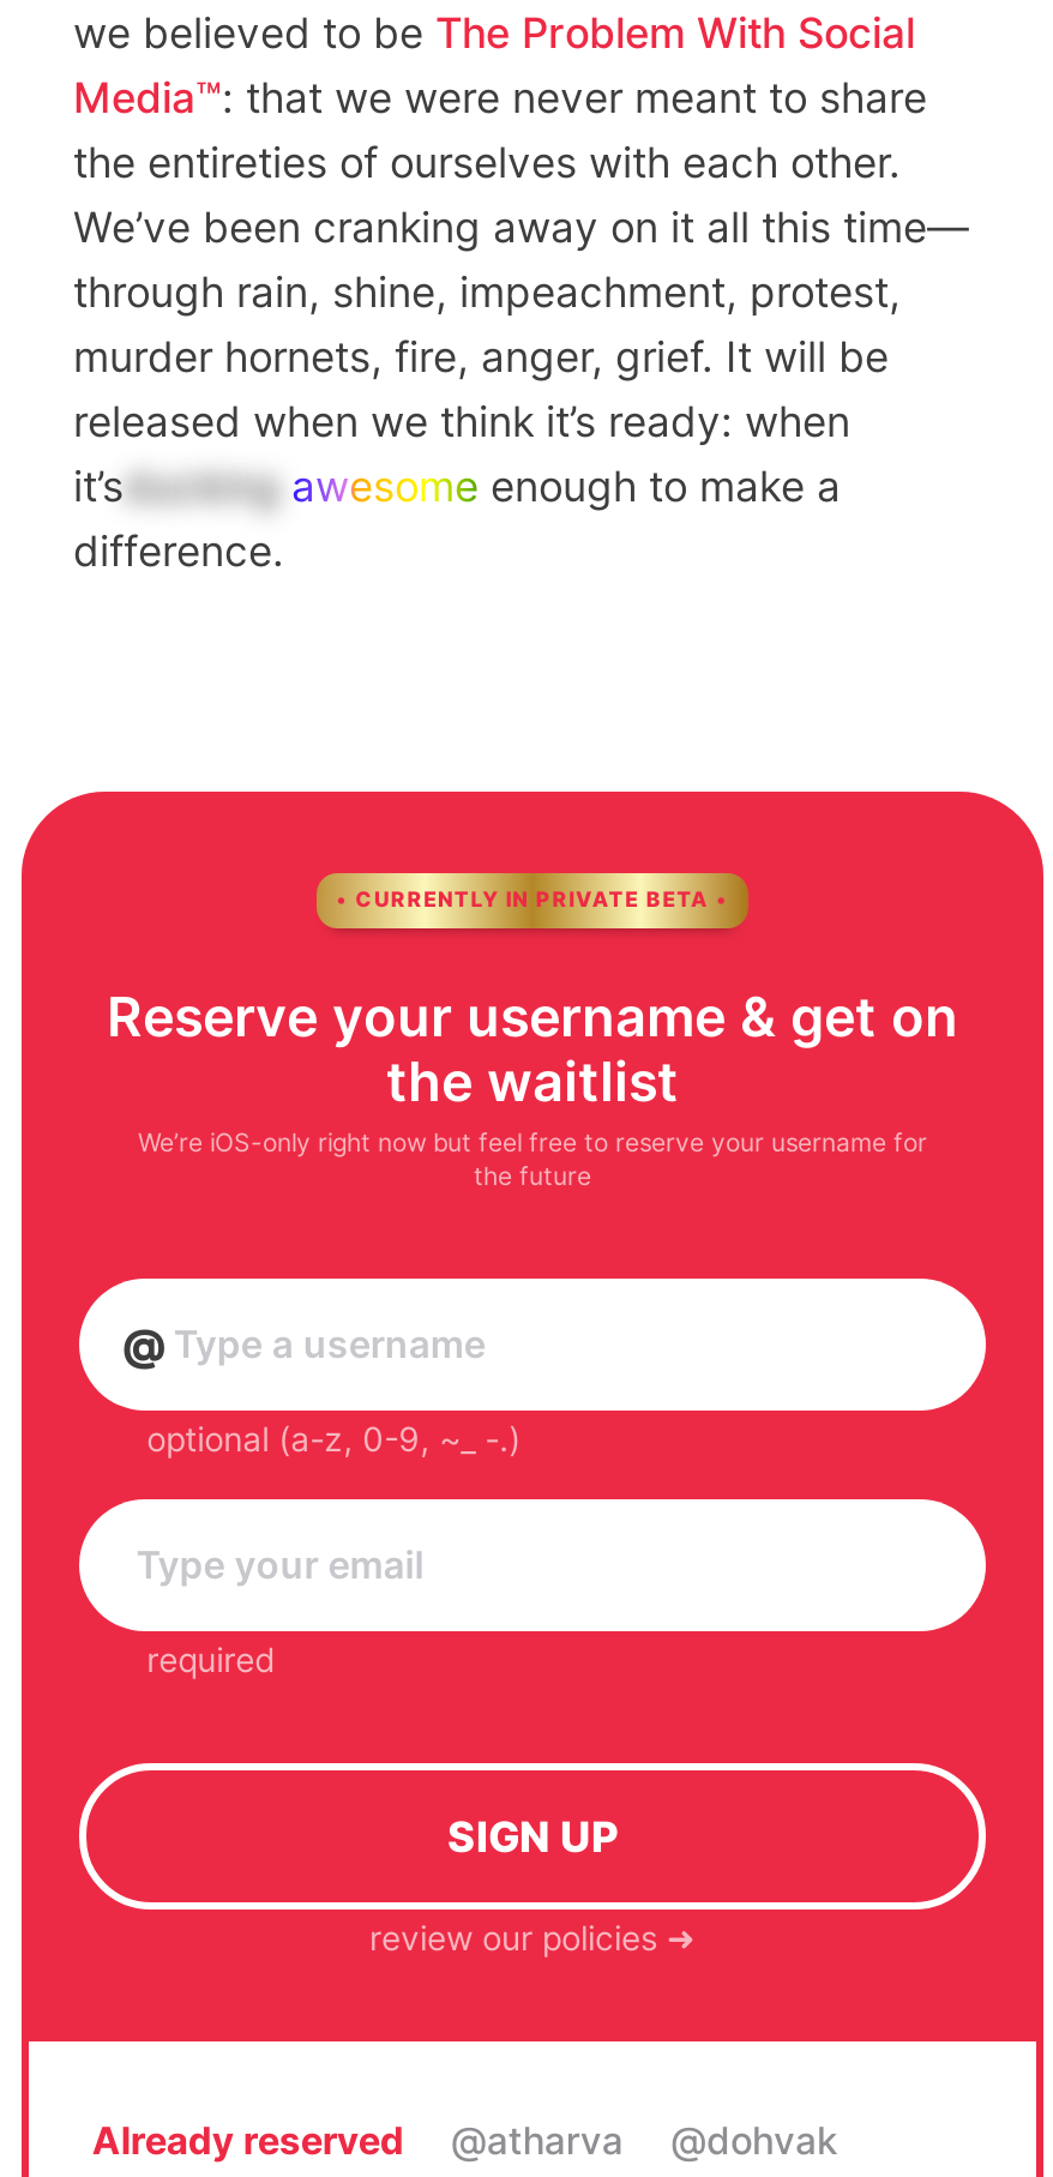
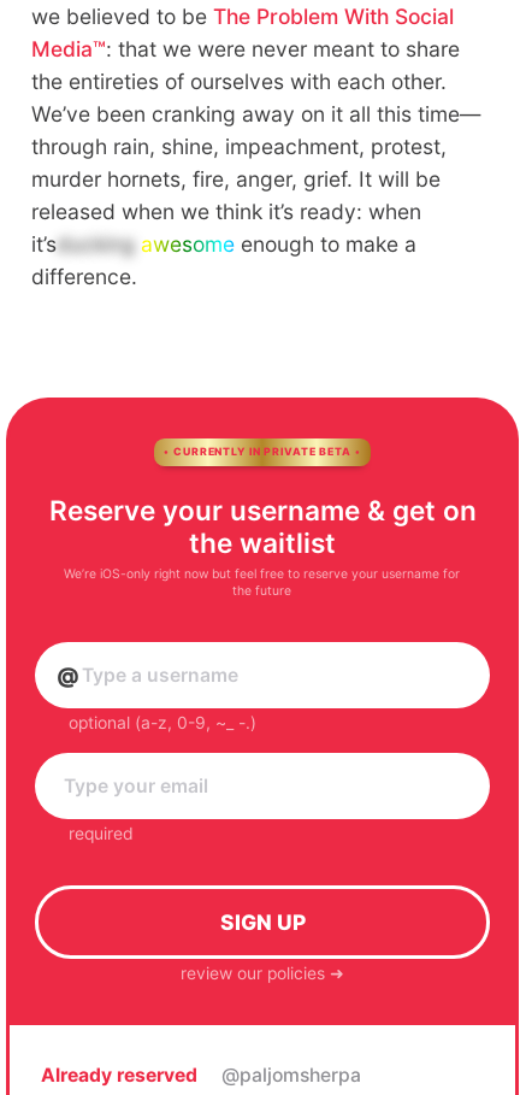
[451,2119,838,2165] @atharva | @dohvak -> [221,1064,361,1087] @paljomsherpa

